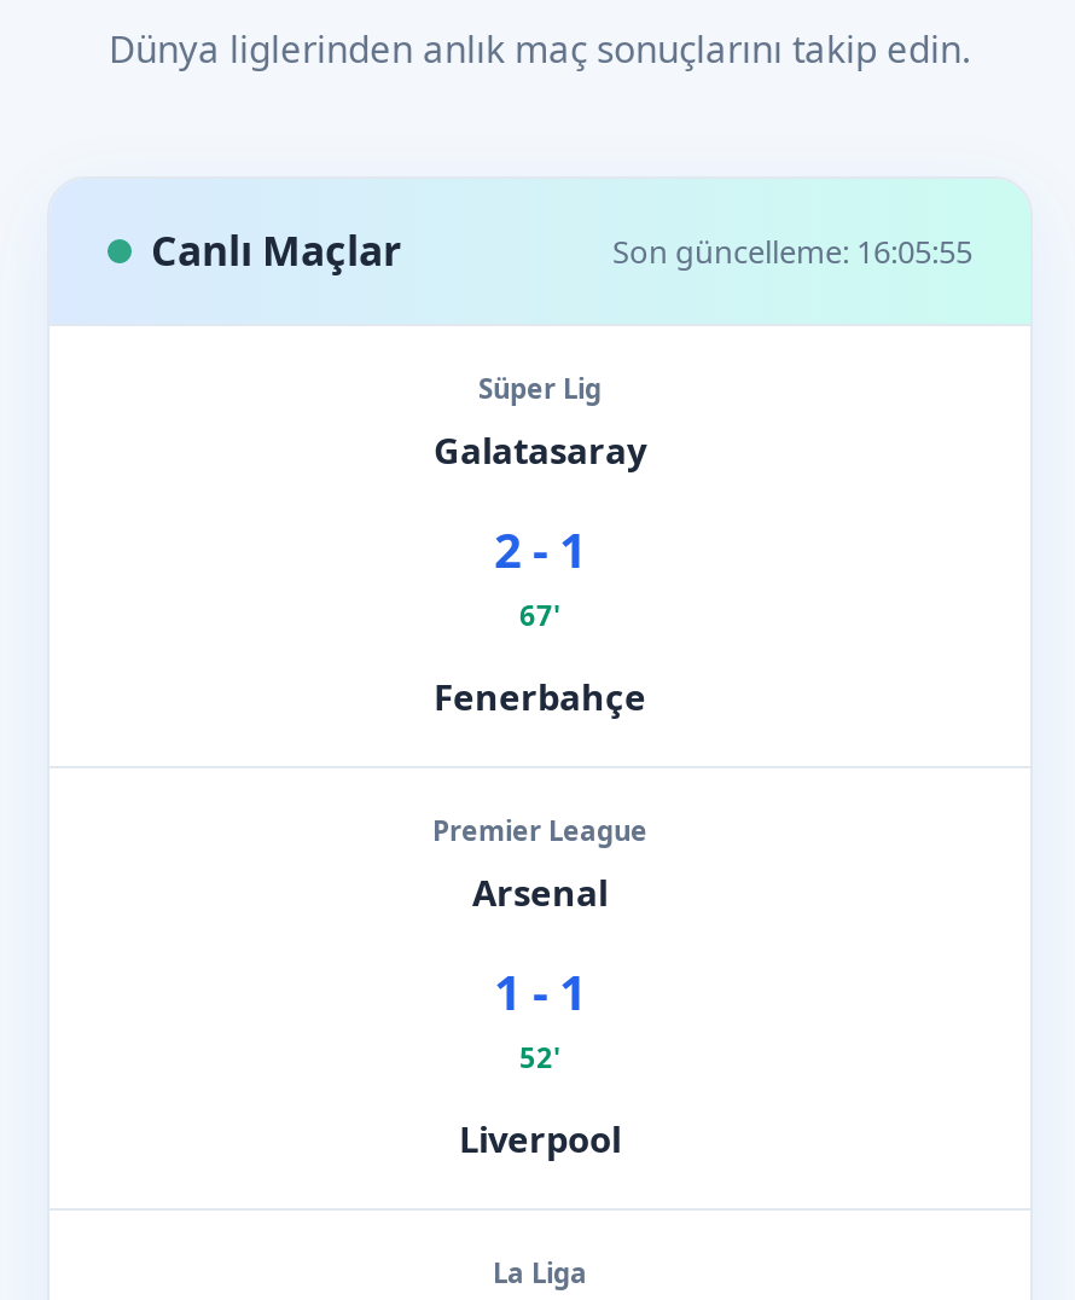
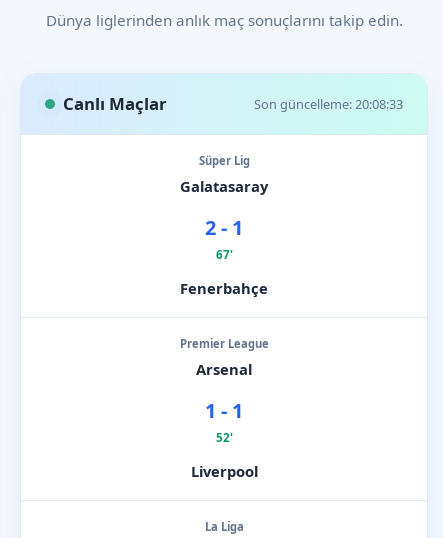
[612,228,972,272] Son güncelleme: 16:05:55 -> [254,94,403,112] Son güncelleme: 20:08:33

